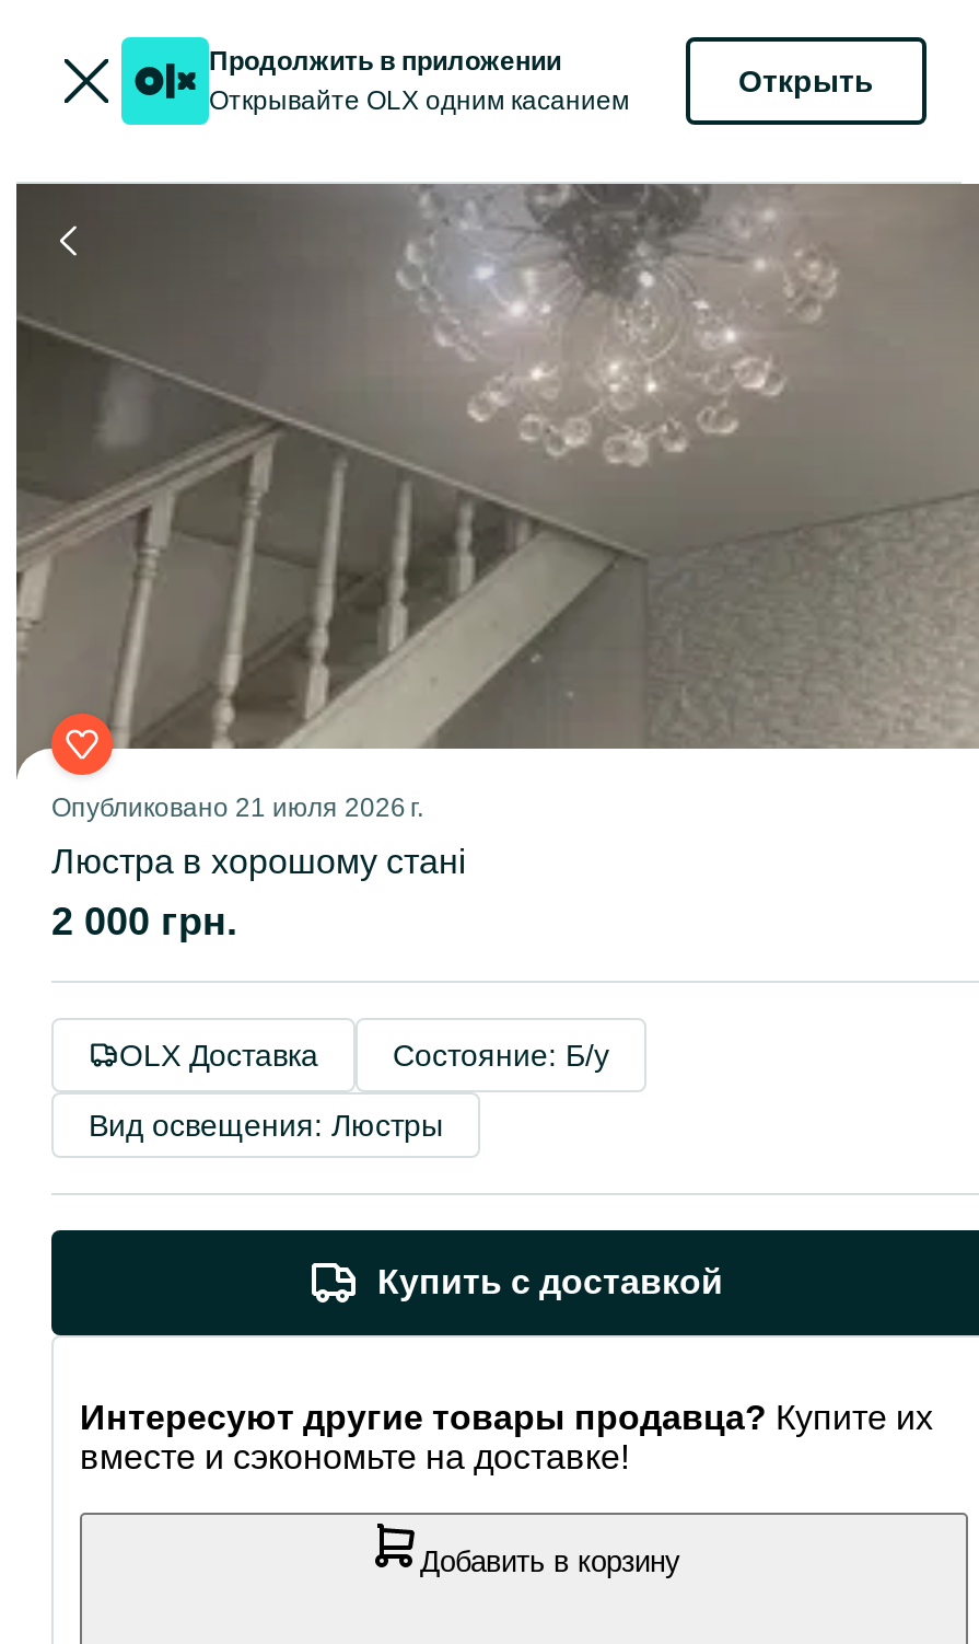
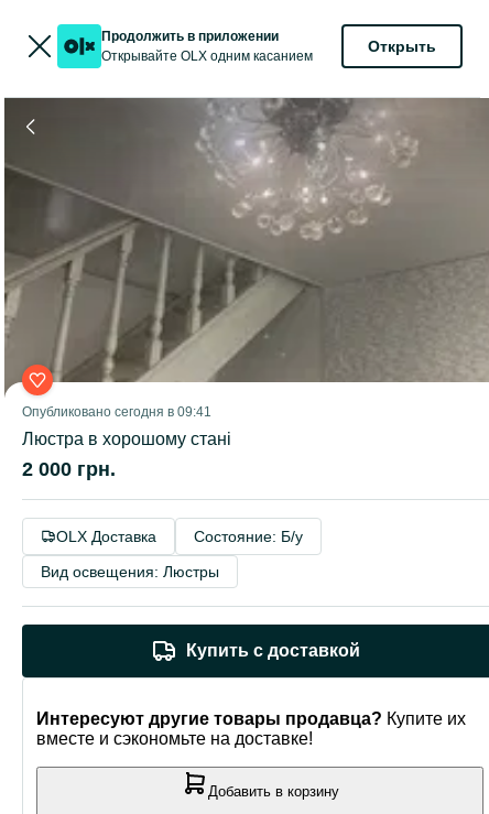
[51,792,423,823] Опубликовано 21 июля 2026 г. -> [22,404,211,420] Опубликовано сегодня в 09:41

